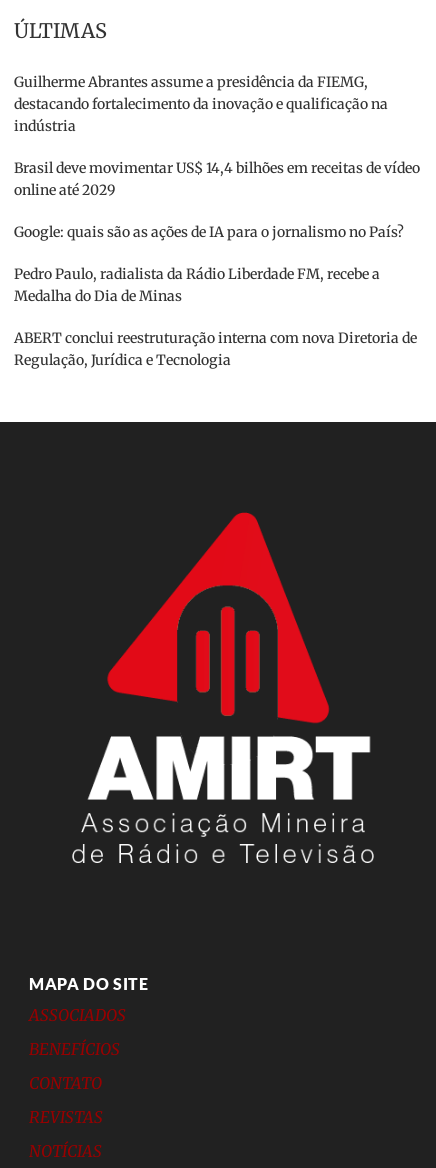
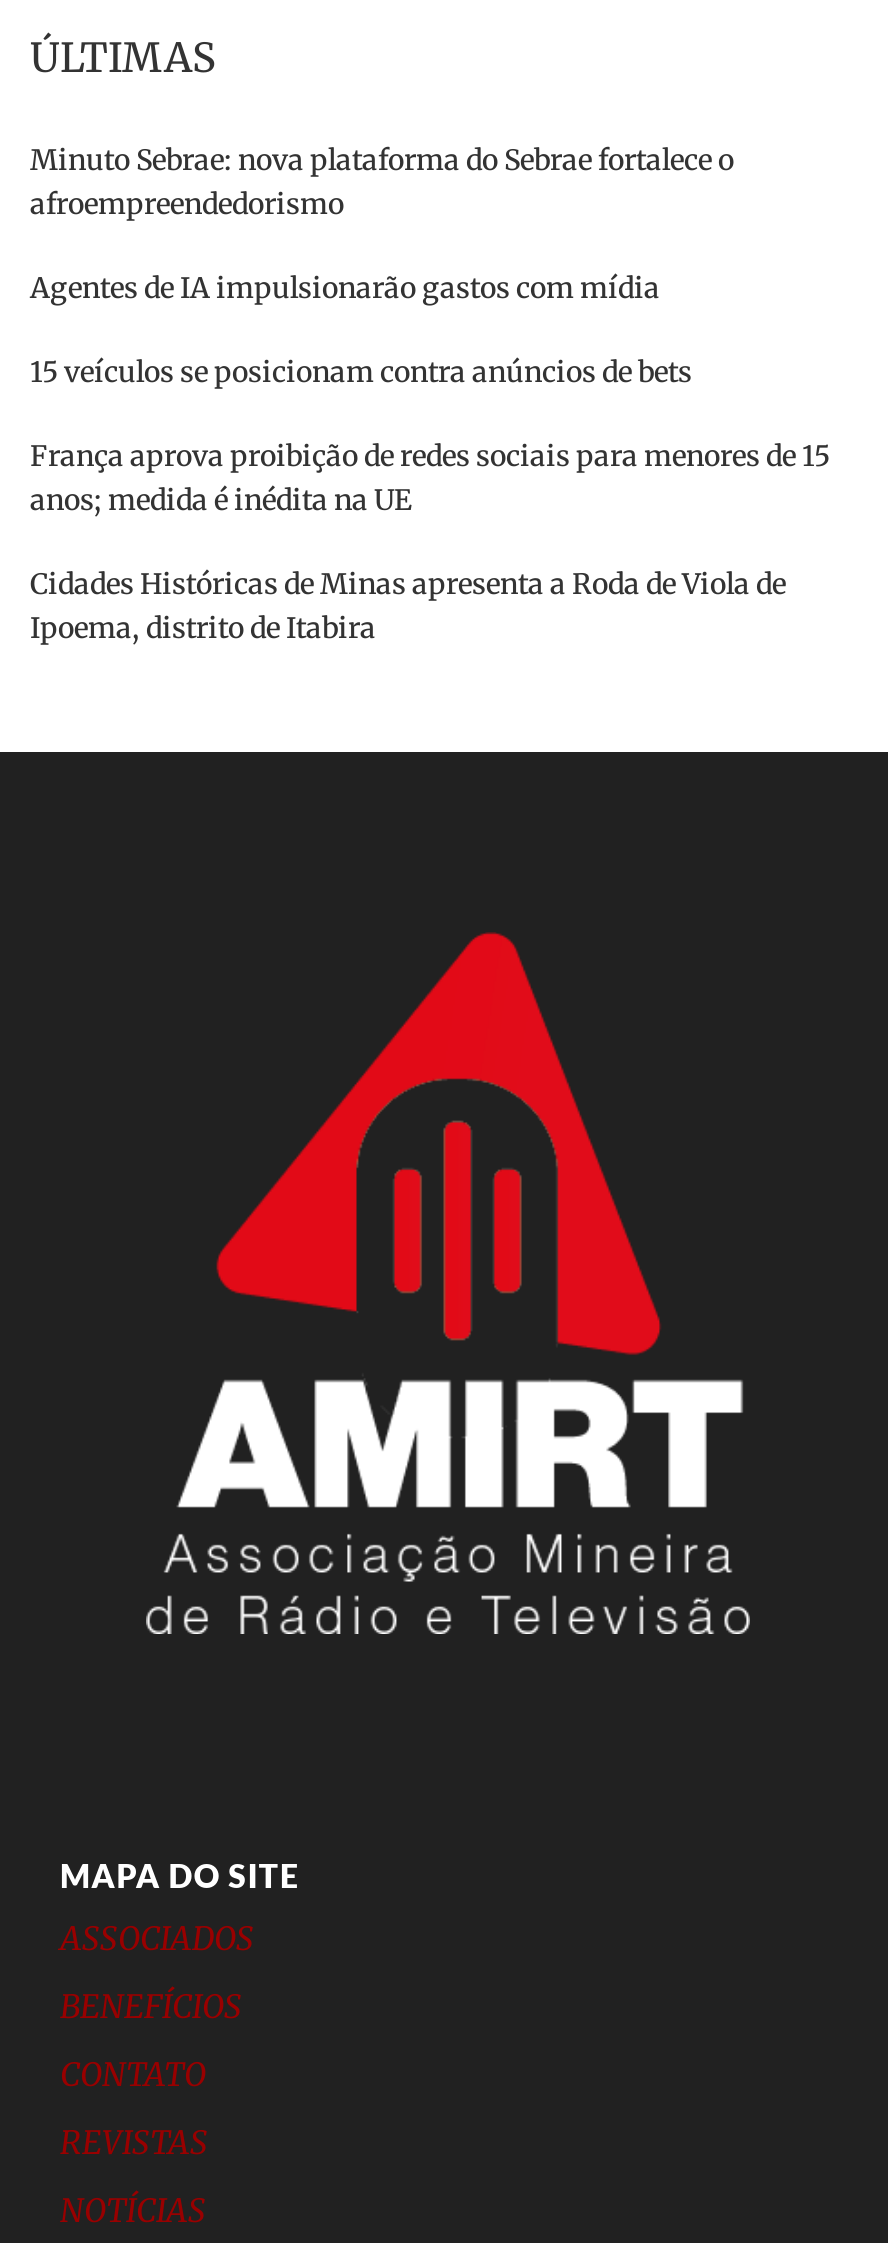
[14,73,388,135] Guilherme Abrantes assume a presidência da FIEMG, | destacando fortalecimento da inovação e qualificação na | indústria -> [30,141,734,221] Minuto Sebrae: nova plataforma do Sebrae fortalece o | afroempreendedorismo
[14,159,420,199] Brasil deve movimentar US$ 14,4 bilhões em receitas de vídeo | online até 2029 -> [30,269,660,305] Agentes de IA impulsionarão gastos com mídia
[14,223,404,241] Google: quais são as ações de IA para o jornalismo no País? -> [30,353,692,389] 15 veículos se posicionam contra anúncios de bets
[14,265,380,305] Pedro Paulo, radialista da Rádio Liberdade FM, recebe a | Medalha do Dia de Minas -> [30,437,830,517] França aprova proibição de redes sociais para menores de 15 | anos; medida é inédita na UE
[14,329,417,369] ABERT conclui reestruturação interna com nova Diretoria de | Regulação, Jurídica e Tecnologia -> [30,565,786,645] Cidades Históricas de Minas apresenta a Roda de Viola de | Ipoema, distrito de Itabira

